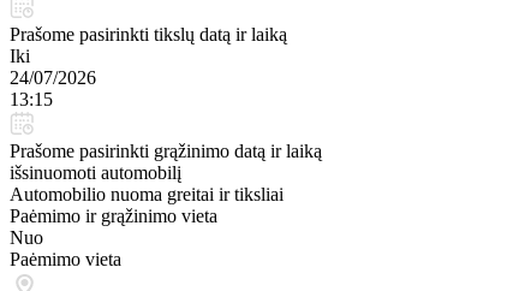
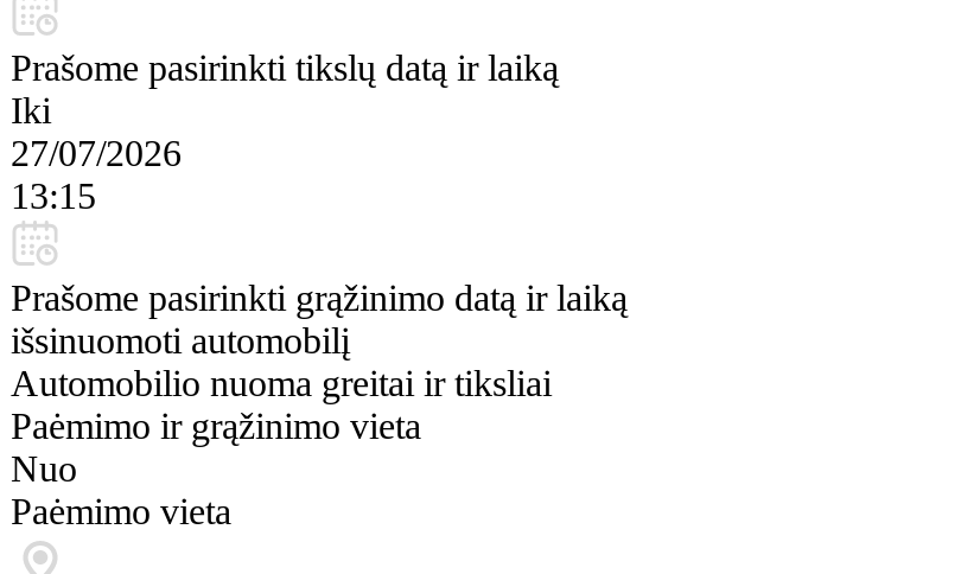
[10,67,96,88] 24/07/2026 -> [11,133,182,173] 27/07/2026

